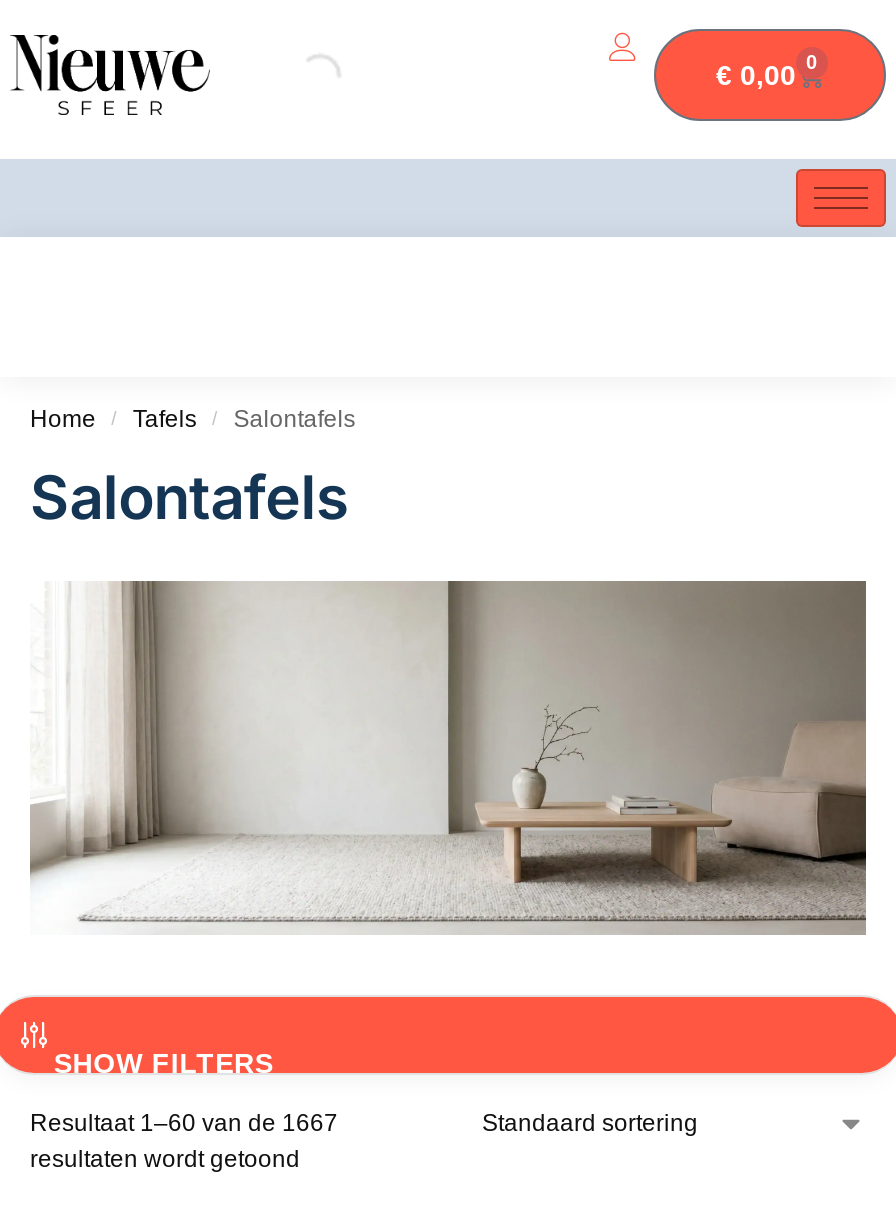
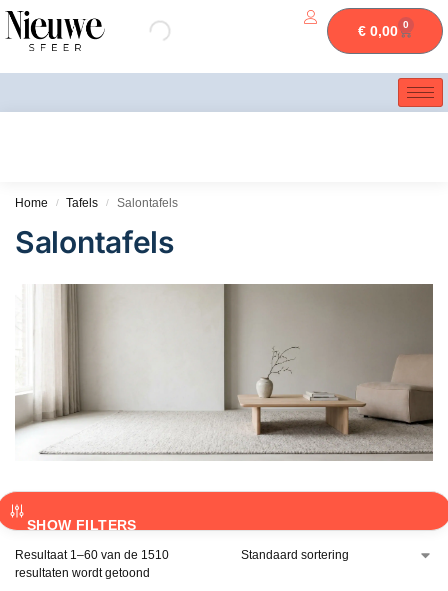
[30,1110,338,1138] Resultaat 1–60 van de 1667 -> [15,548,169,562] Resultaat 1–60 van de 1510

